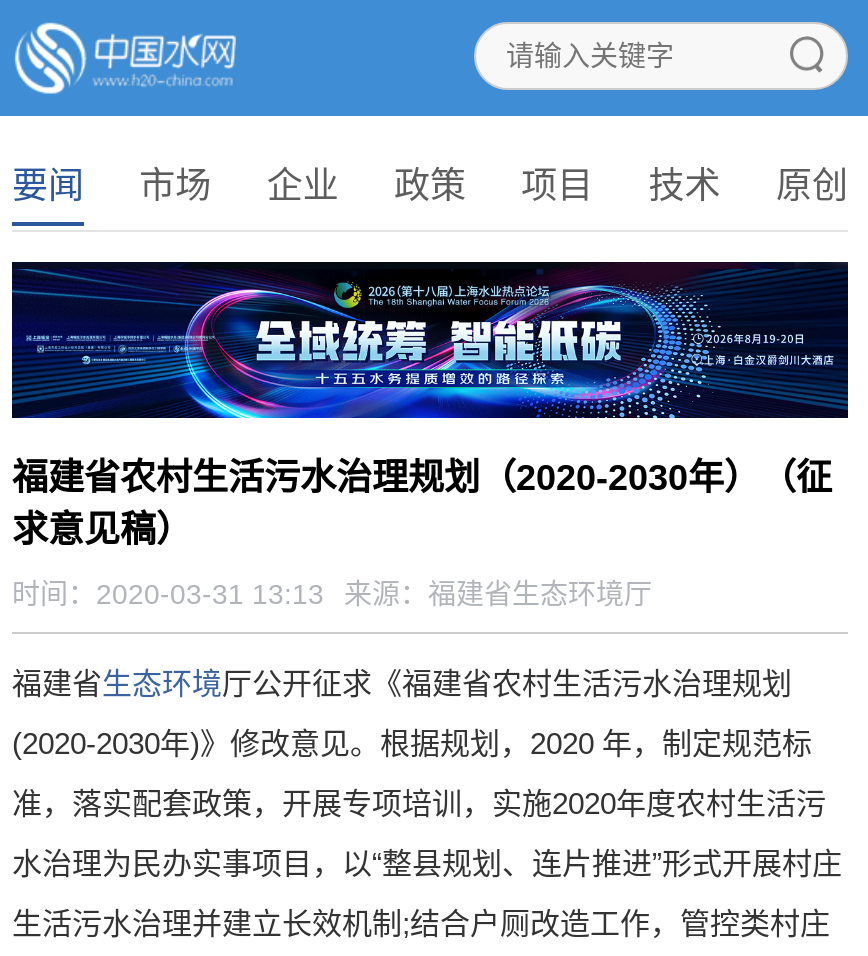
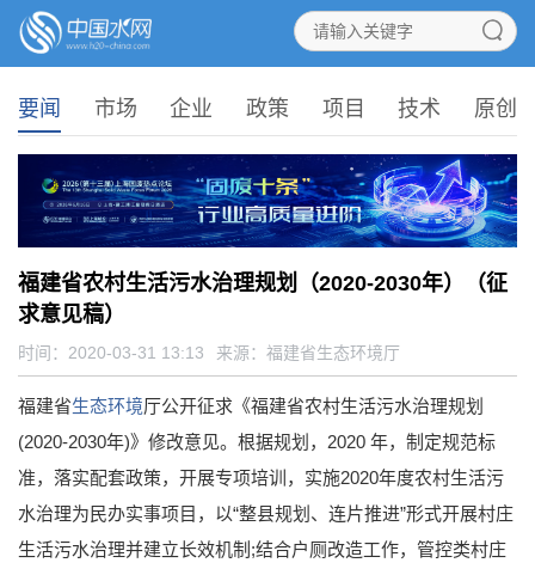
[12,262,850,420] [image] -> [20,154,518,249] [image]

